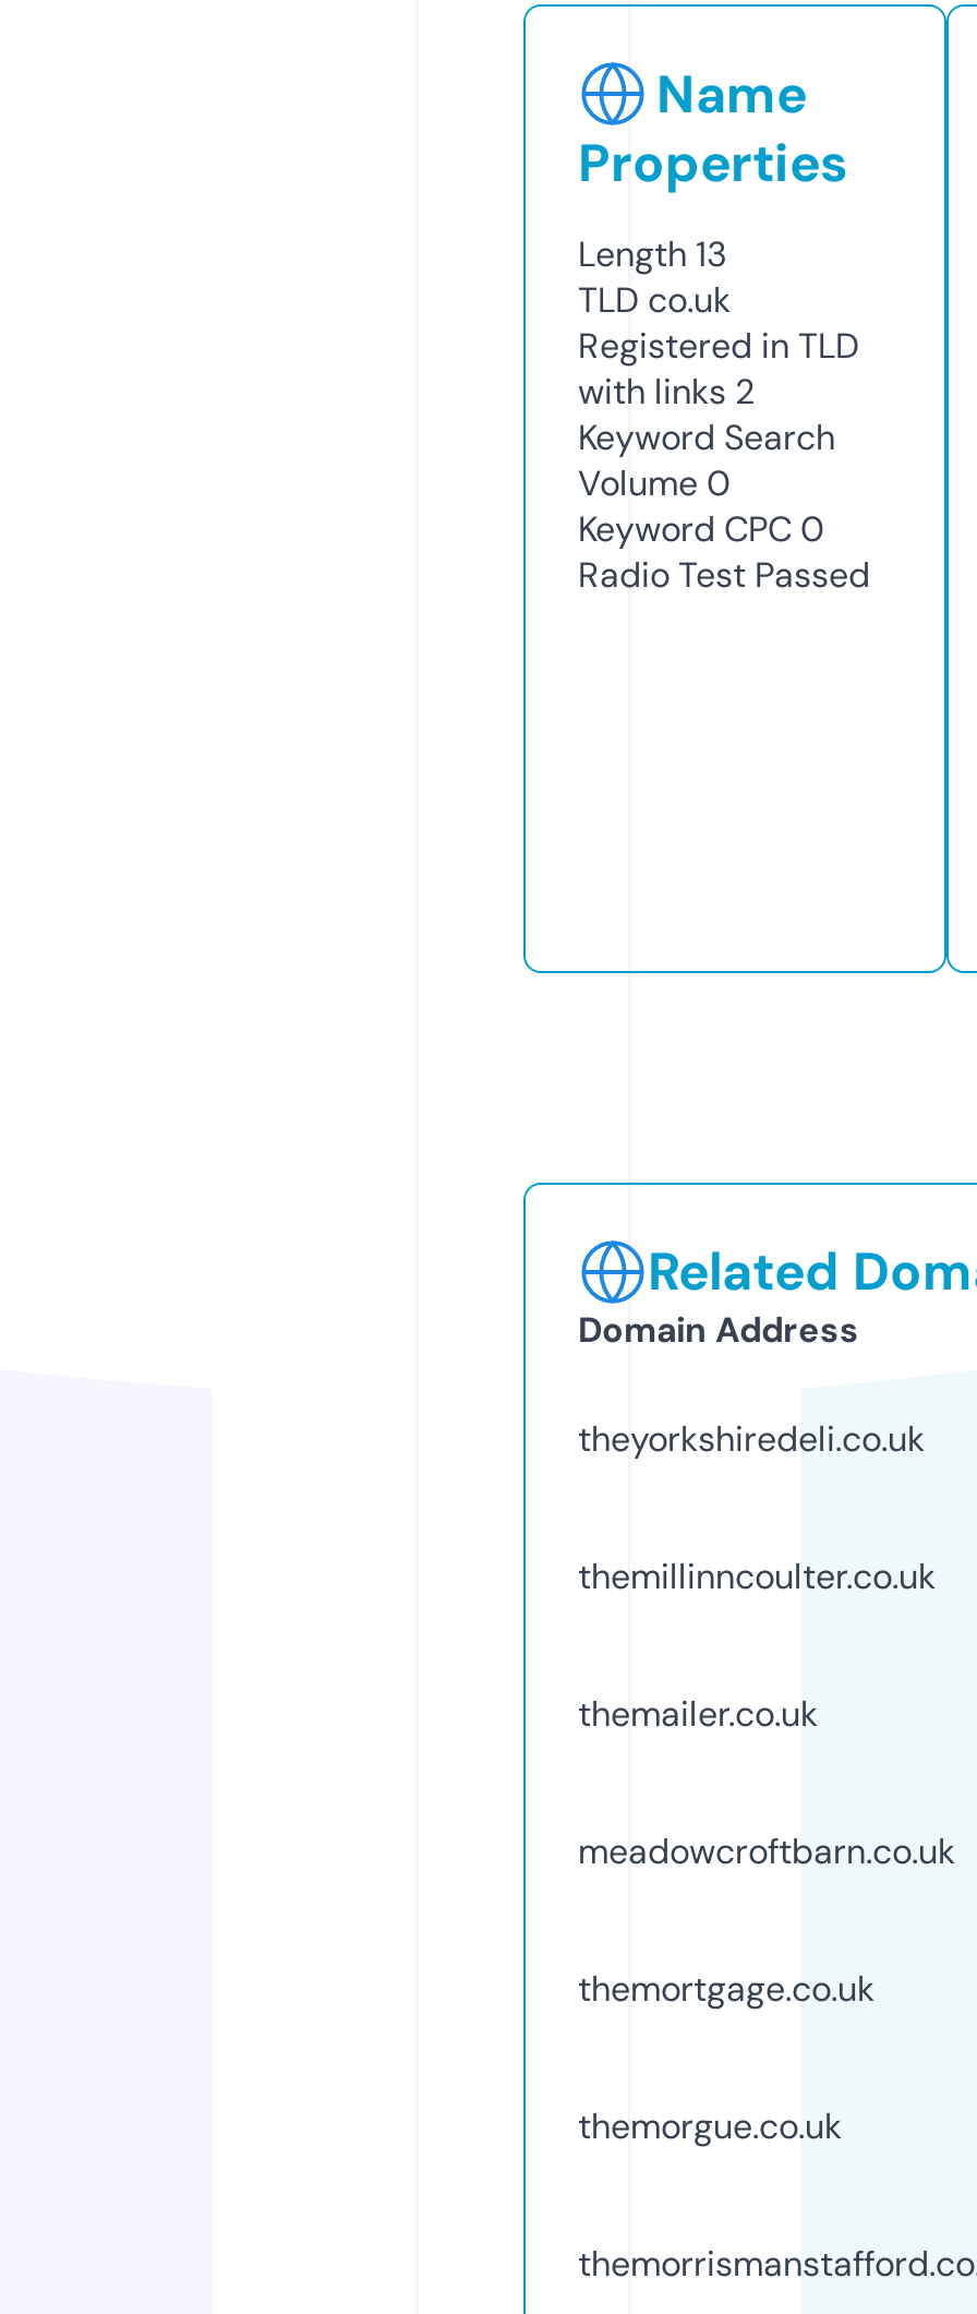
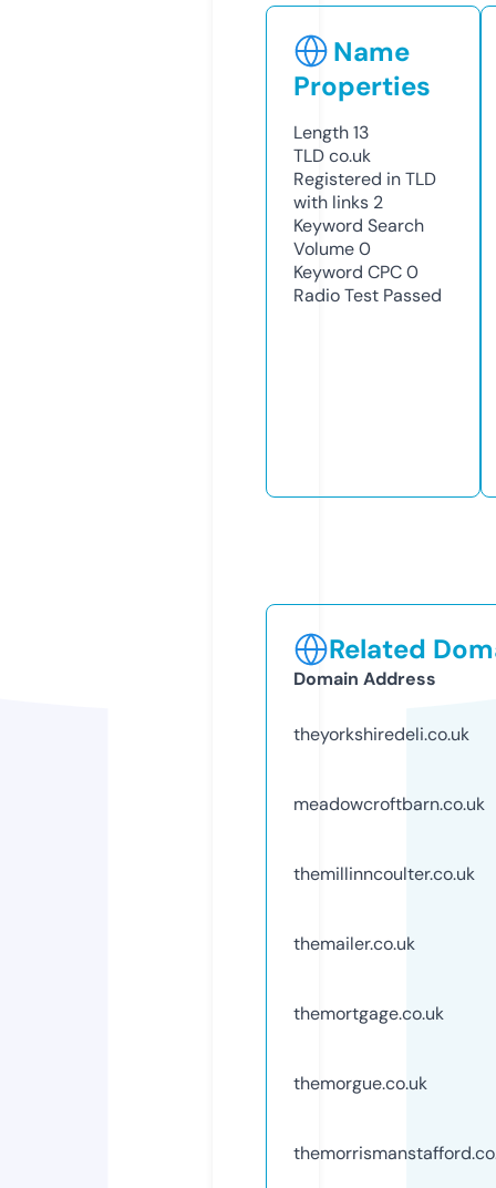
moved [578,1553,936,1736] -> [293,862,475,955]: themillinncoulter.co.uk | themailer.co.uk
moved [578,1828,955,1874] -> [293,792,485,815]: meadowcroftbarn.co.uk

